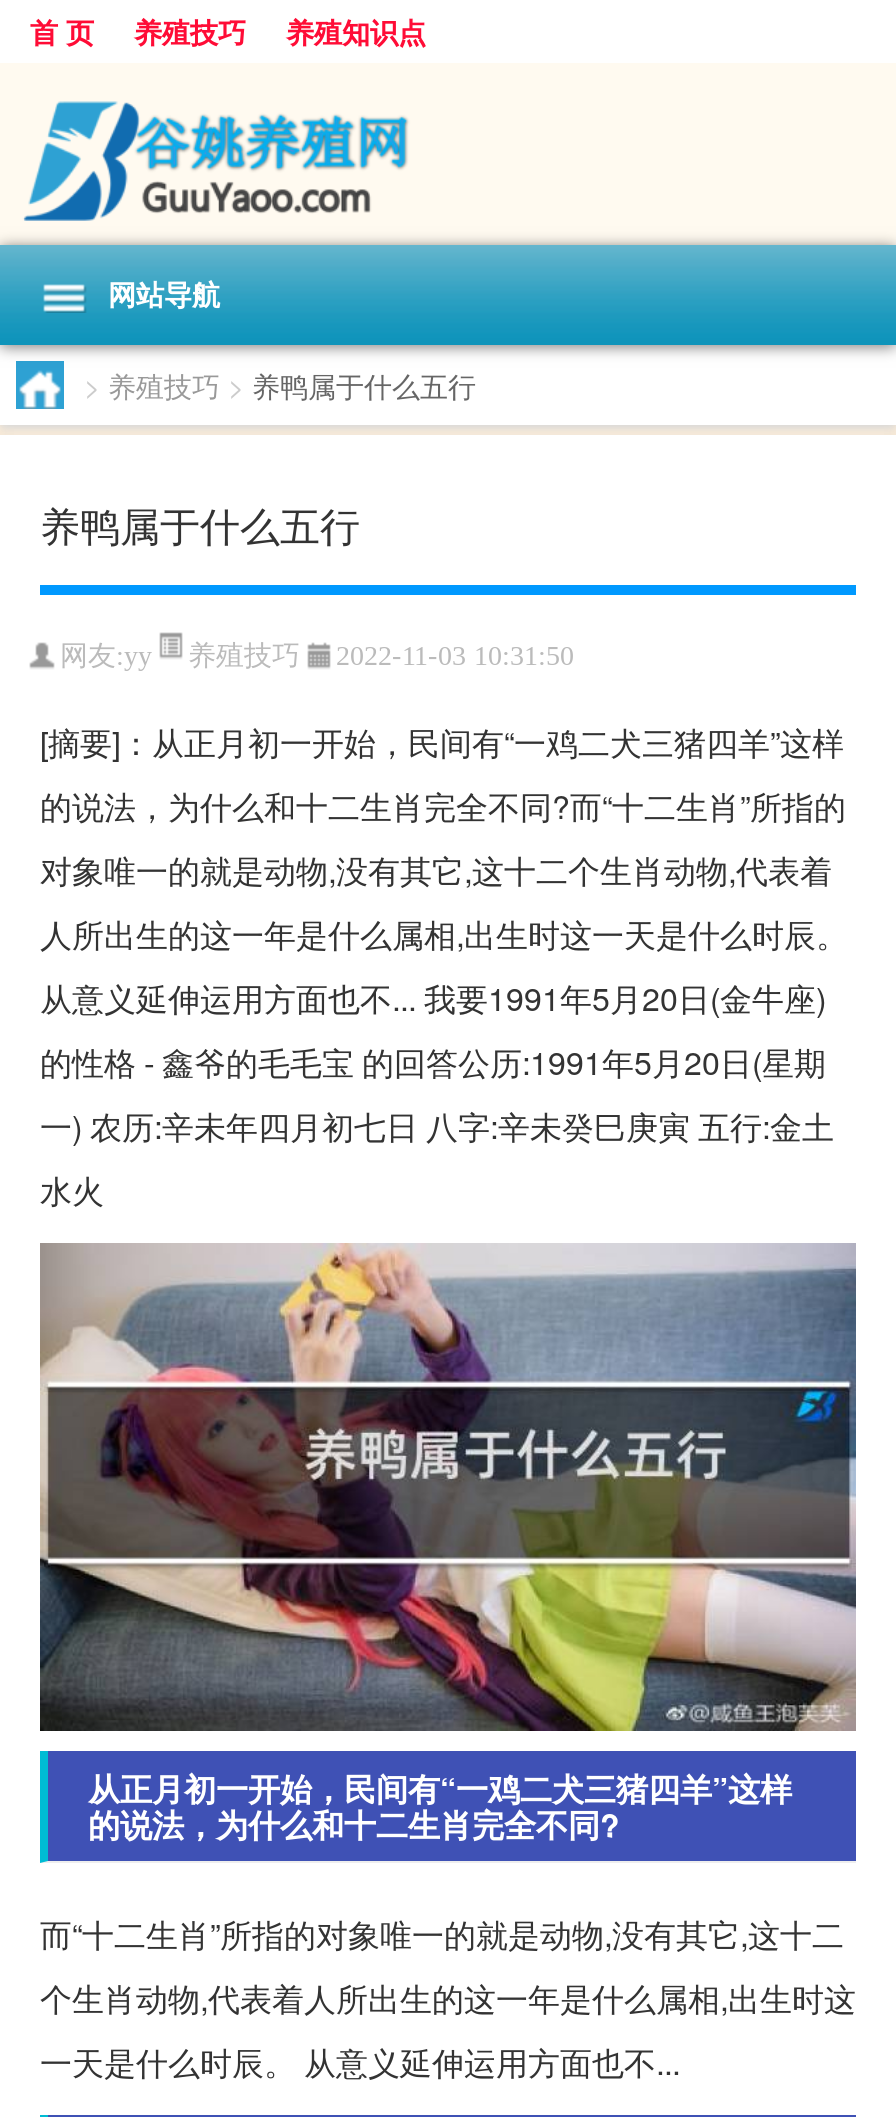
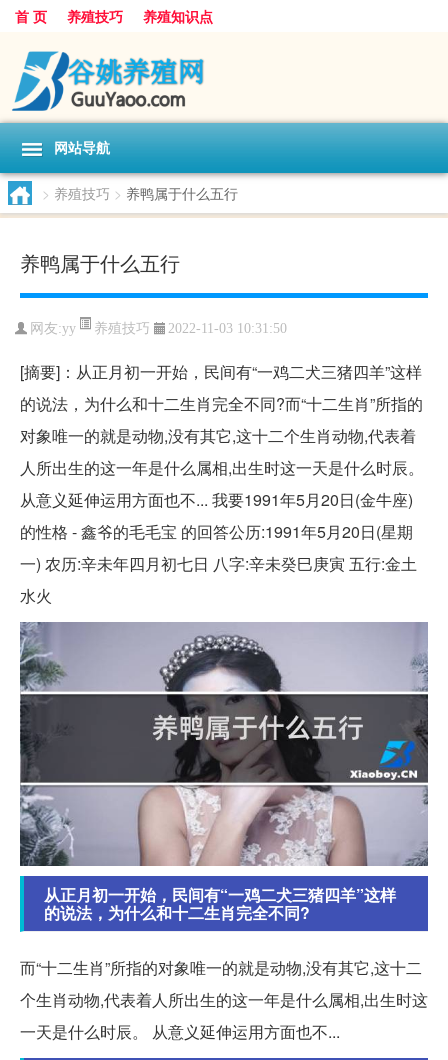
[40,1243,856,1733] [image] -> [19,622,429,866] [image]

